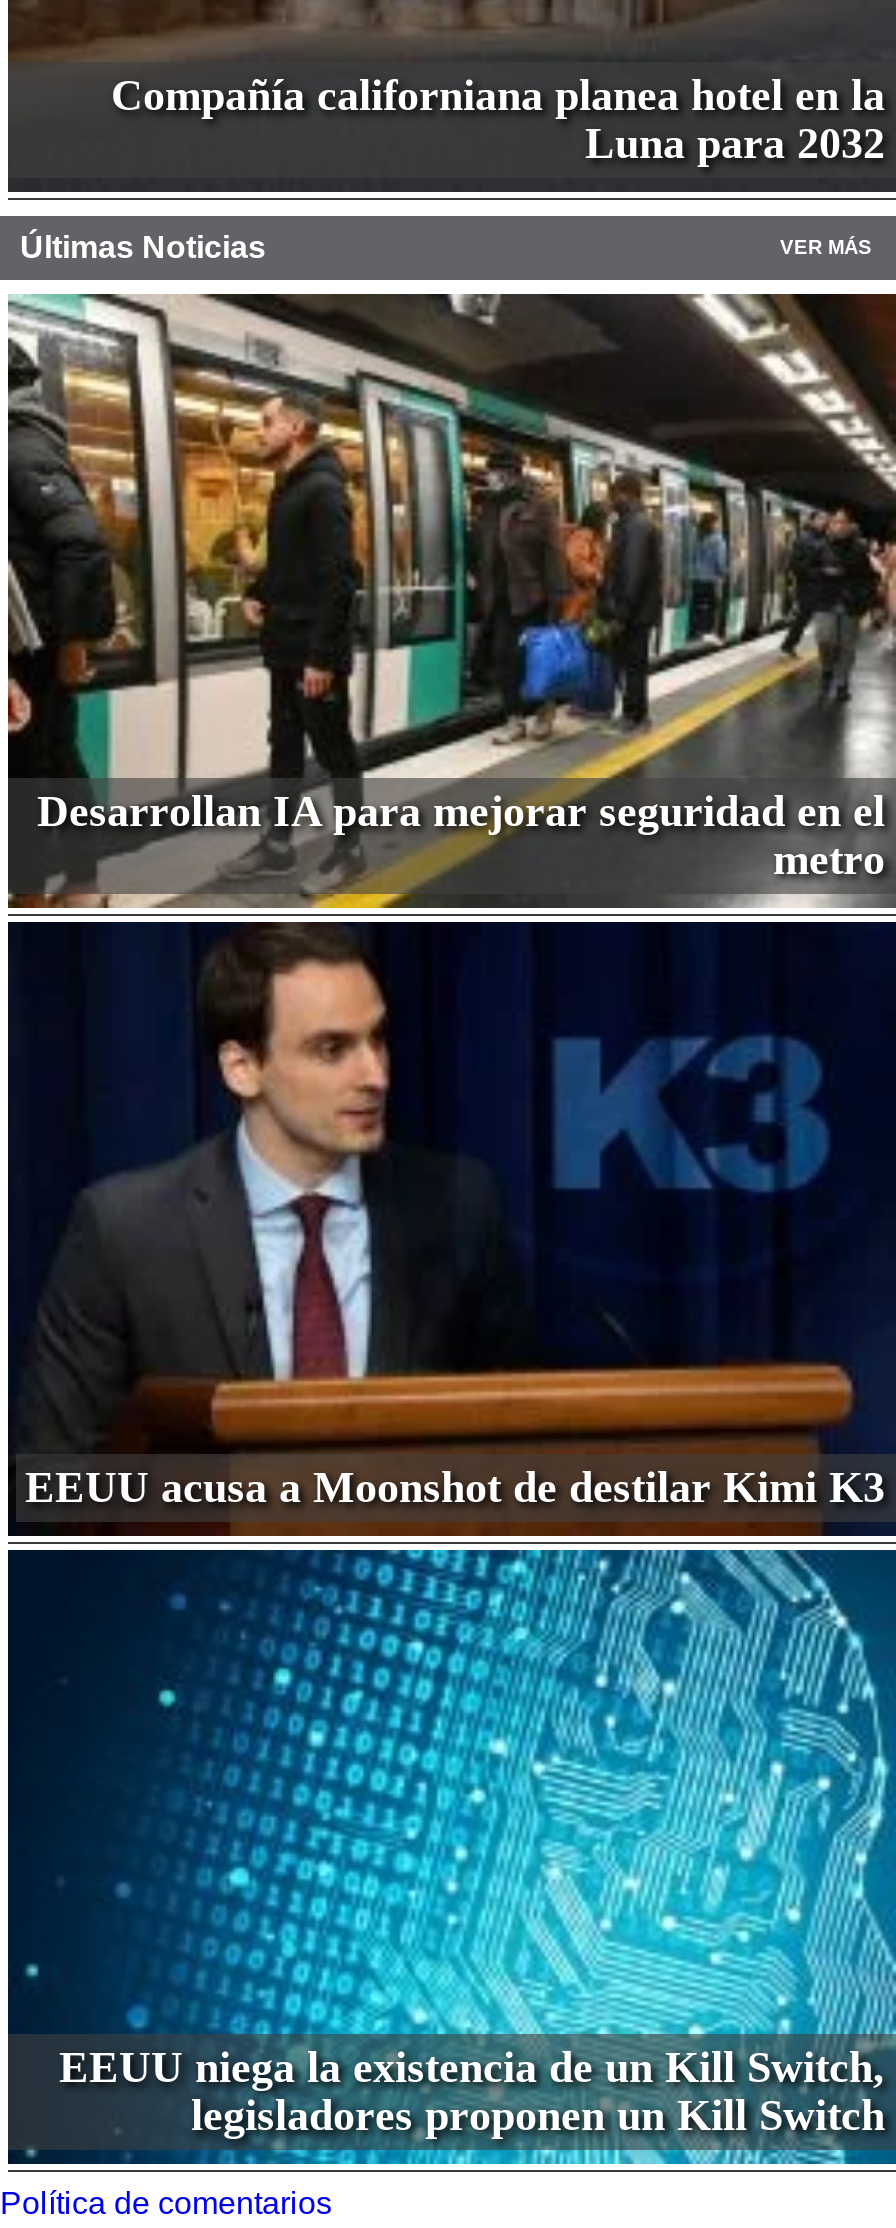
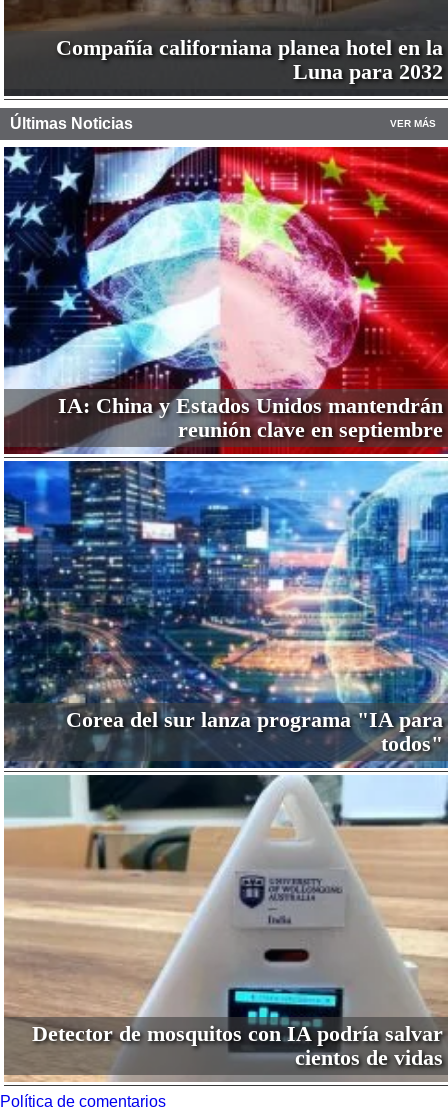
[6,292,890,884] [image] | Desarrollan IA para mejorar seguridad en el | metro -> [3,146,445,442] [image] | IA: China y Estados Unidos mantendrán | reunión clave en septiembre
[6,852,890,1512] [image] | EEUU acusa a Moonshot de destilar Kimi K3 -> [3,426,445,756] [image] | Corea del sur lanza programa "IA para | todos"
[6,1526,890,2166] [image] | EEUU niega la existencia de un Kill Switch, | legisladores proponen un Kill Switch -> [3,763,445,1082] [image] | Detector de mosquitos con IA podría salvar | cientos de vidas

